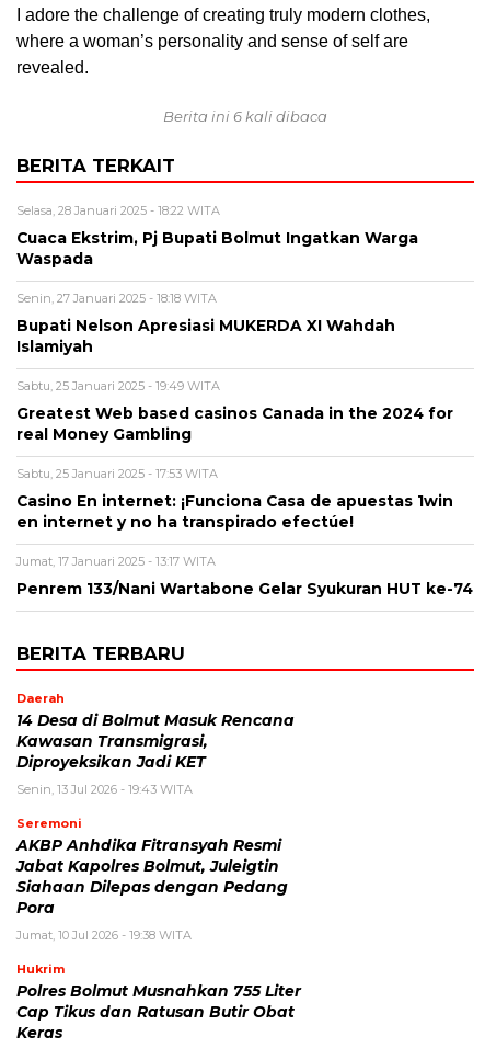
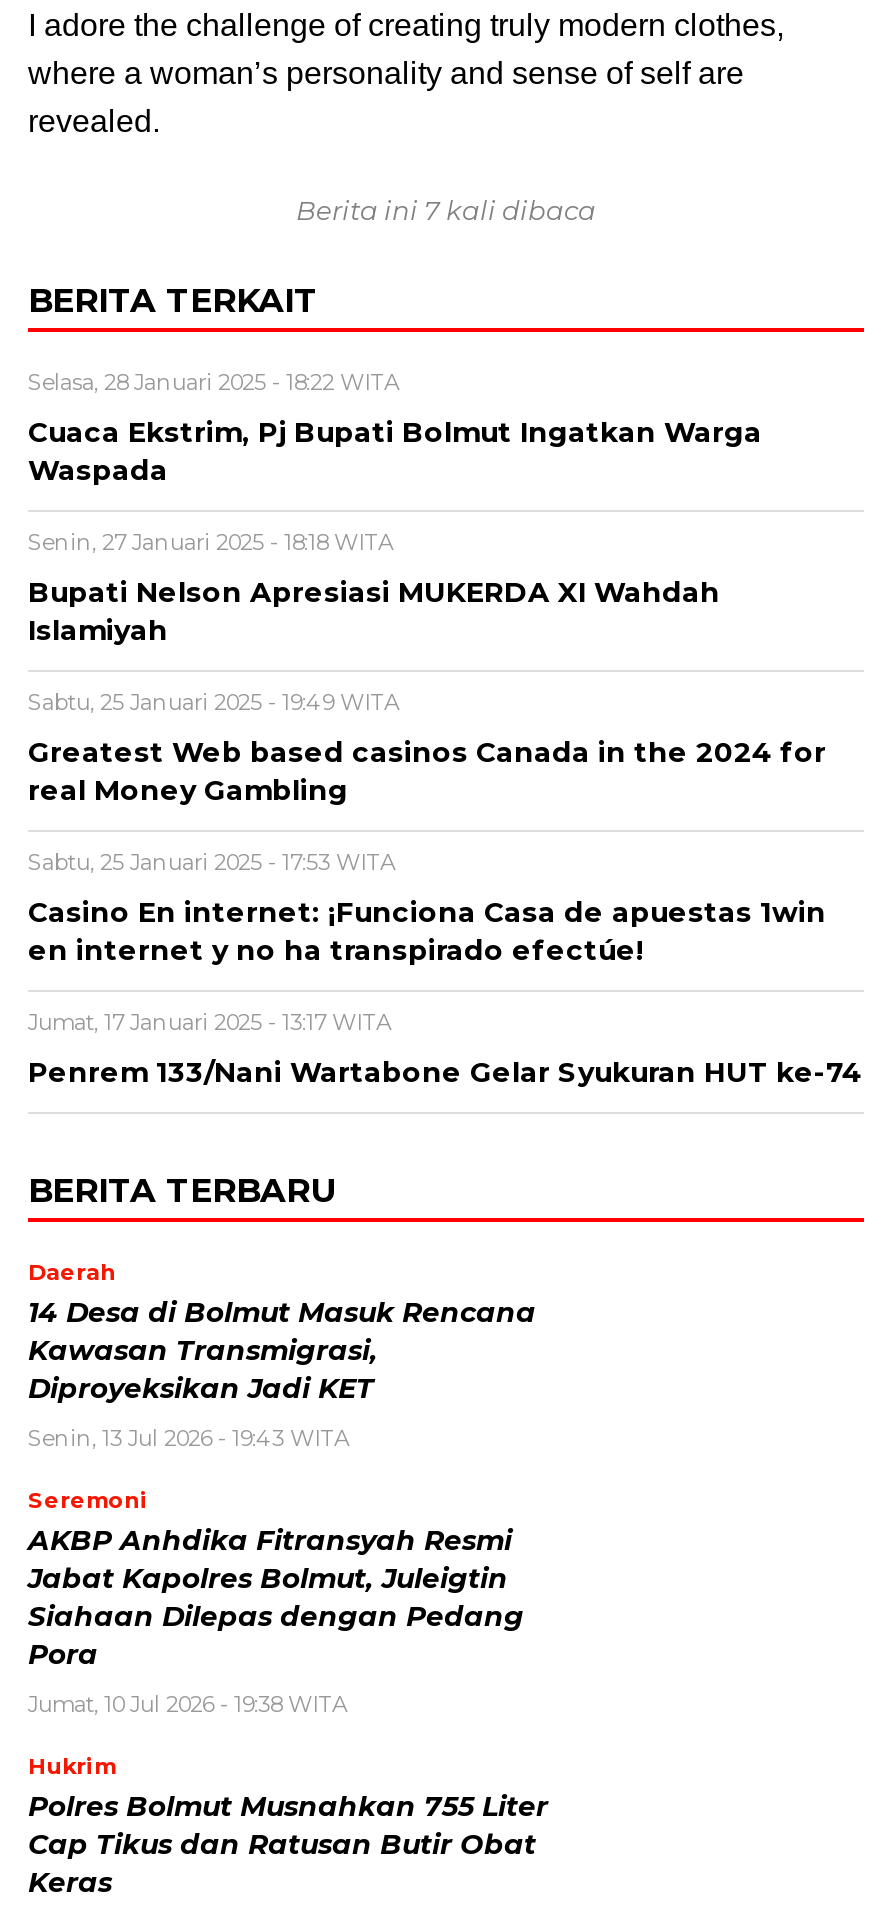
[163,108,327,125] Berita ini 6 kali dibaca -> [296,194,596,226] Berita ini 7 kali dibaca

